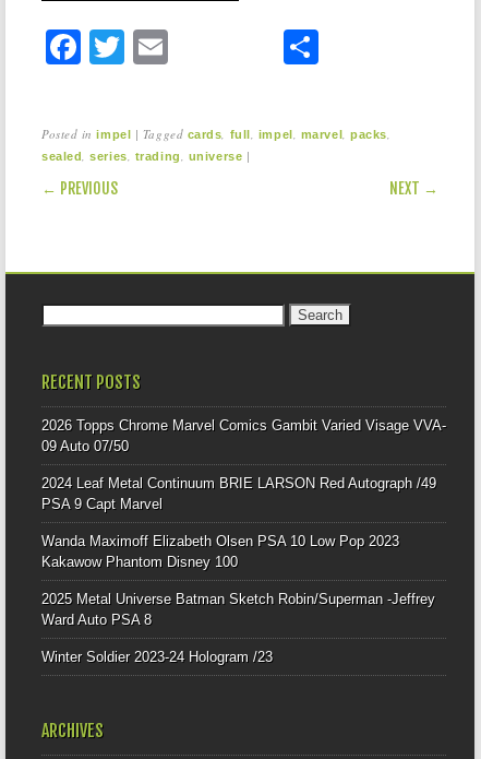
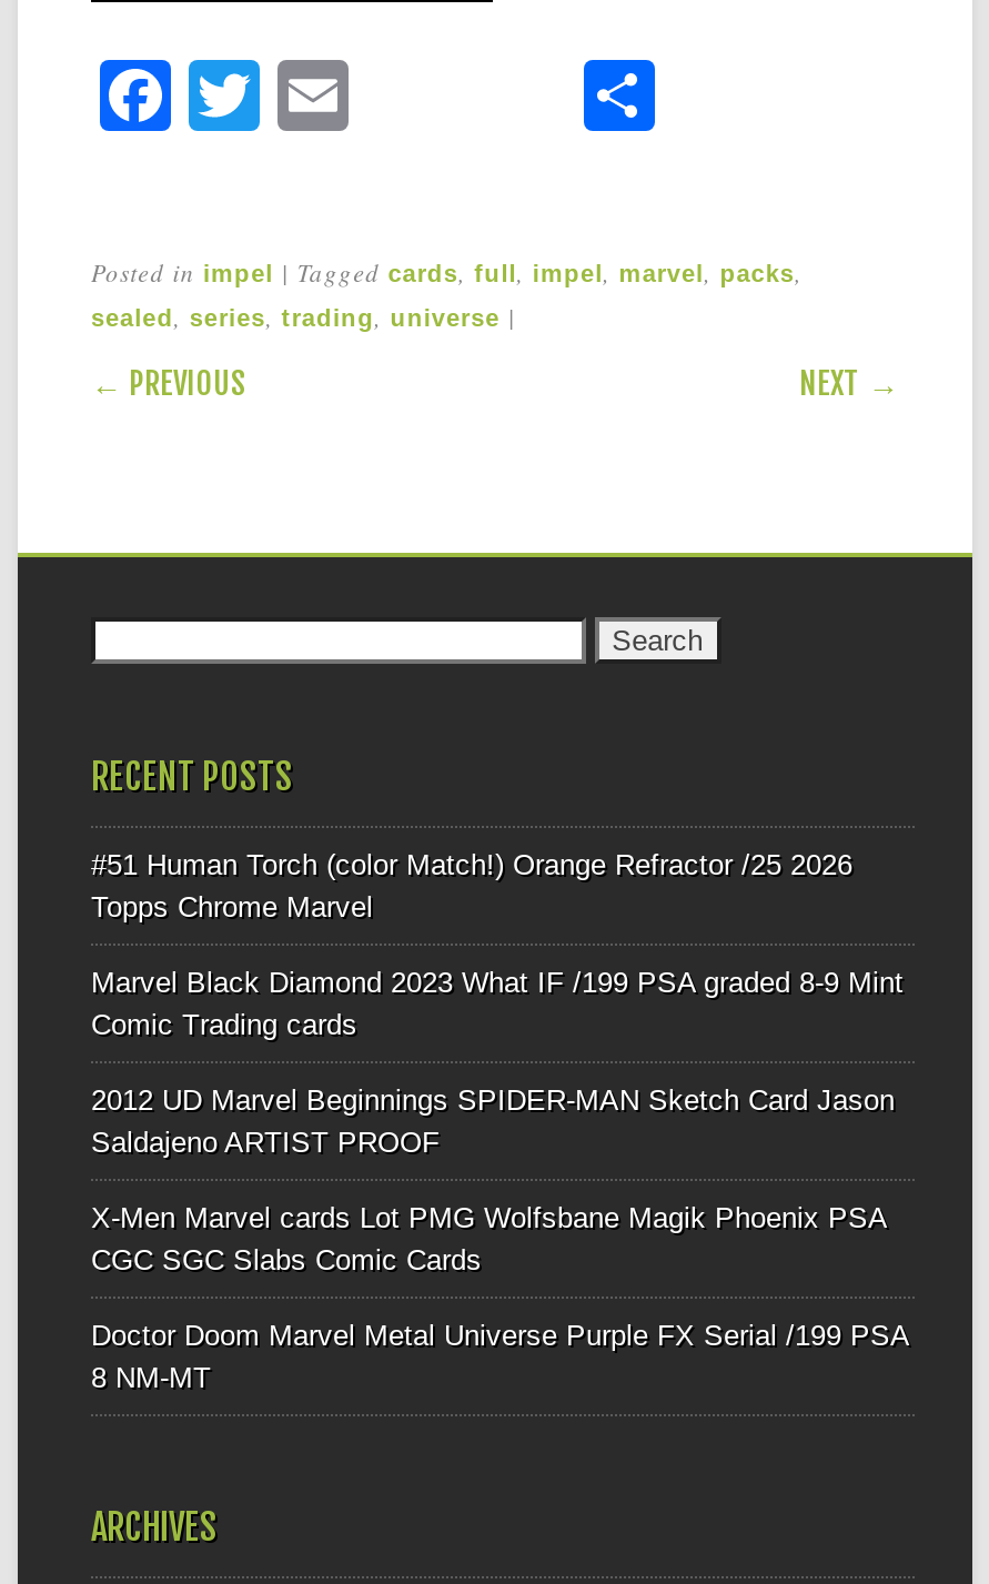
[41,417,446,454] 2026 Topps Chrome Marvel Comics Gambit Varied Visage VVA- | 09 Auto 07/50 -> [91,847,852,923] #51 Human Torch (color Match!) Orange Refractor /25 2026 | Topps Chrome Marvel
[41,475,436,512] 2024 Leaf Metal Continuum BRIE LARSON Red Autograph /49 | PSA 9 Capt Marvel -> [91,965,904,1041] Marvel Black Diamond 2023 What IF /199 PSA graded 8-9 Mint | Comic Trading cards
[41,533,399,570] Wanda Maximoff Elizabeth Olsen PSA 10 Low Pop 2023 | Kakawow Phantom Disney 100 -> [91,1083,895,1158] 2012 UD Marvel Beginnings SPIDER-MAN Sketch Card Jason | Saldajeno ARTIST PROOF
[41,590,435,628] 2025 Metal Universe Batman Sketch Robin/Superman -Jeffrey | Ward Auto PSA 8 -> [91,1200,886,1276] X-Men Marvel cards Lot PMG Wolfsbane Magik Phoenix PSA | CGC SGC Slabs Comic Cards
[41,648,273,665] Winter Soldier 2023-24 Hologram /23 -> [91,1318,908,1394] Doctor Doom Marvel Metal Universe Purple FX Serial /199 PSA | 8 NM-MT

